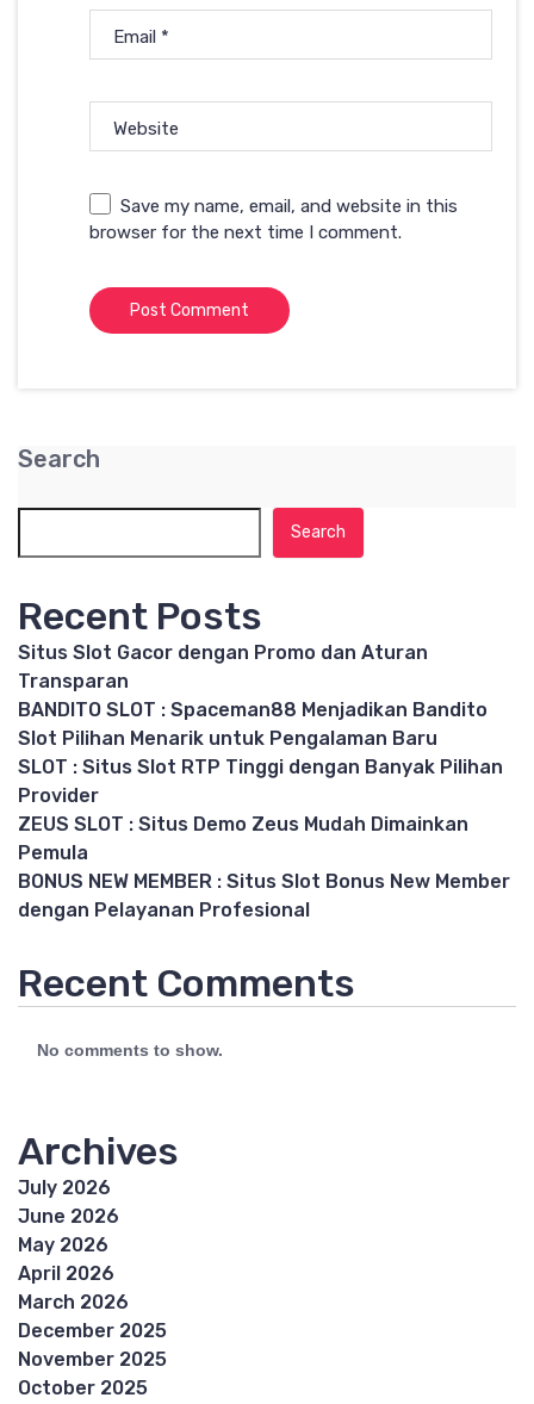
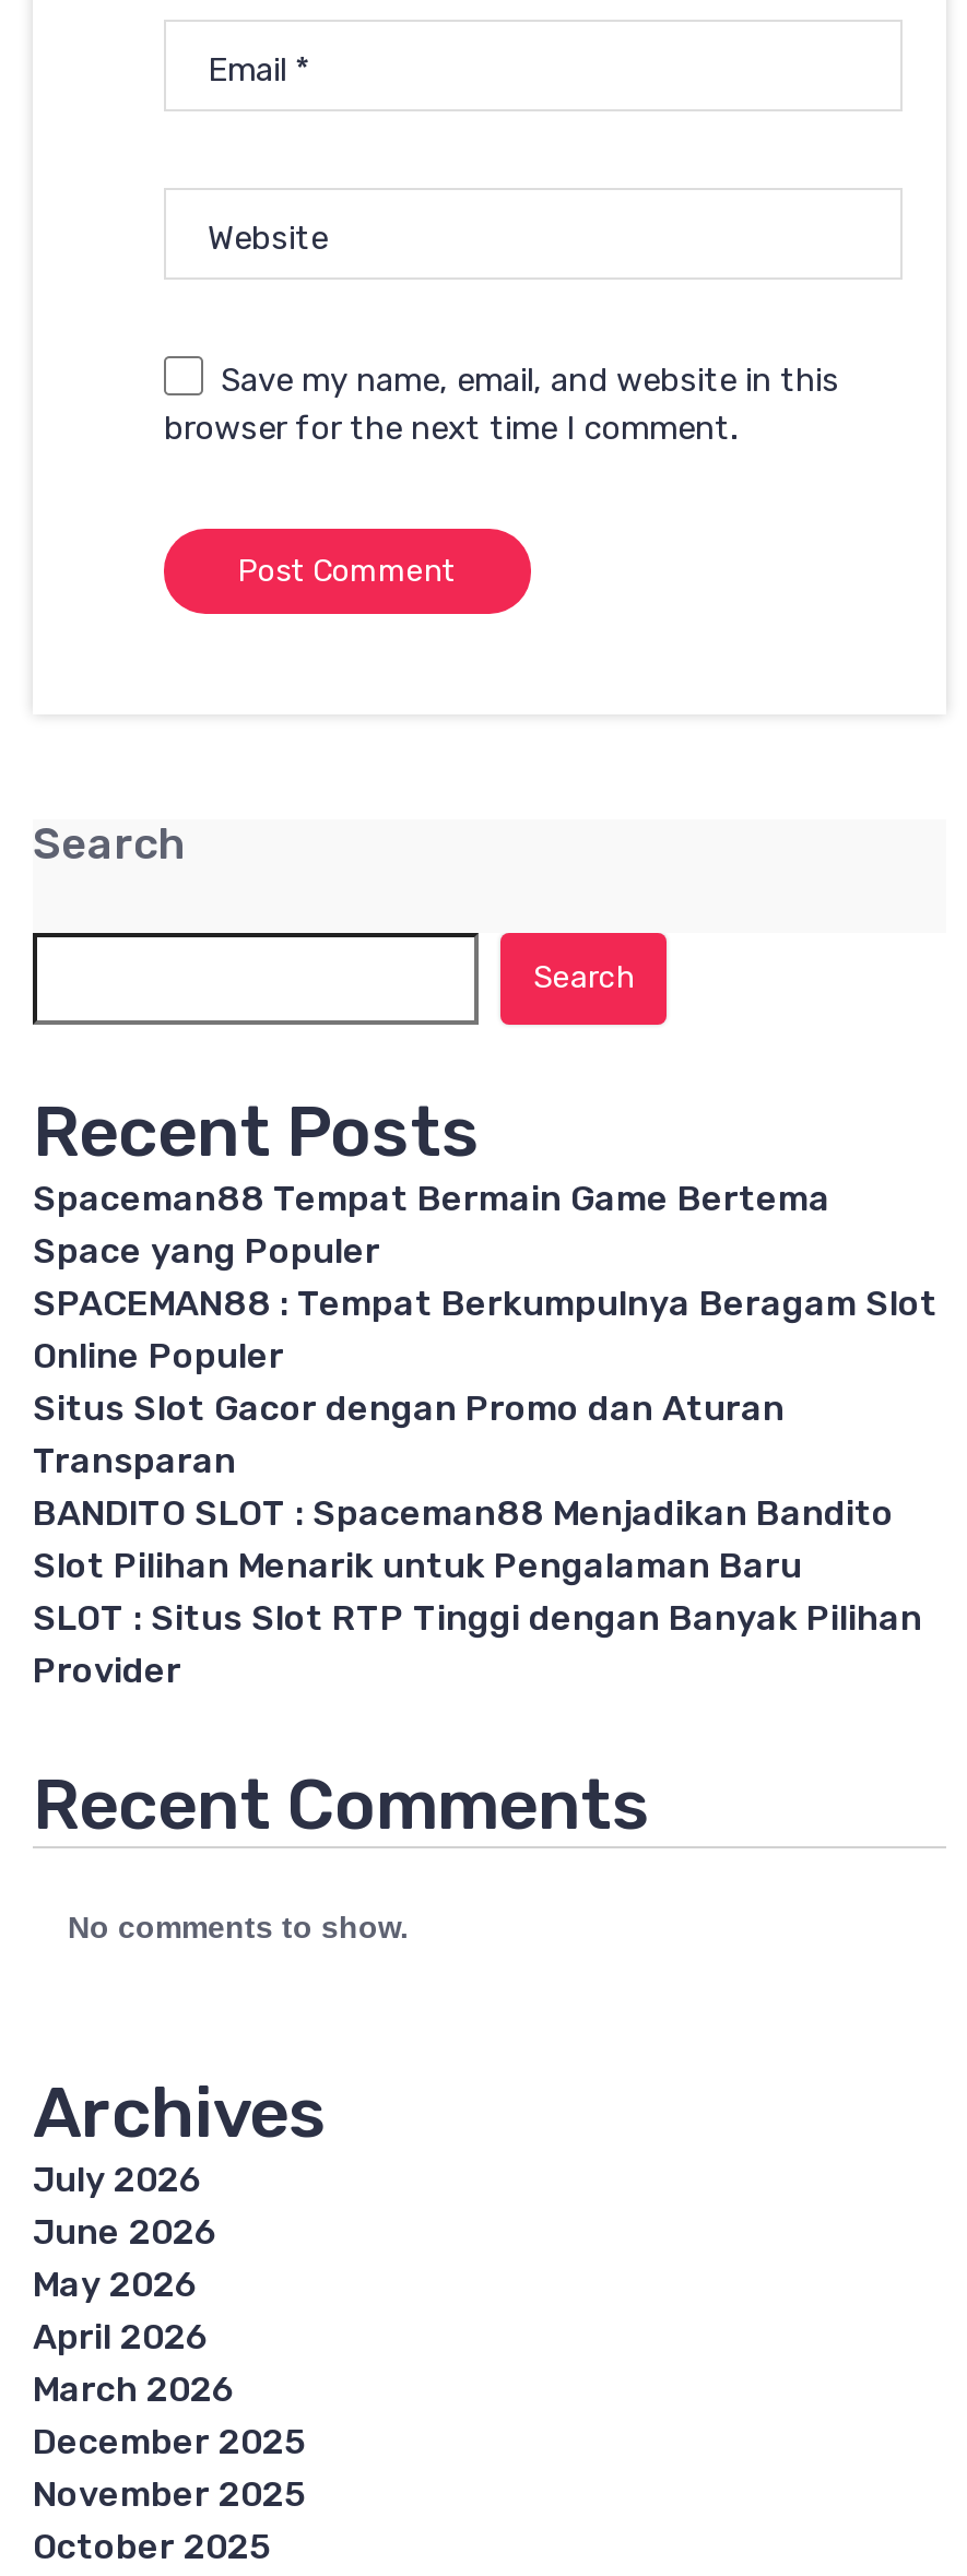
none -> [33,1178,937,1376] Spaceman88 Tempat Bermain Game Bertema | Space yang Populer | SPACEMAN88 : Tempat Berkumpulnya Beragam Slot | Online Populer
moved [18,641,503,807] -> [33,1387,922,1691]: Situs Slot Gacor dengan Promo dan Aturan | Transparan | BANDITO SLOT : Spaceman88 Menjadikan Bandito | Slot Pilihan Menarik untuk Pengalaman Baru | SLOT : Situs Slot RTP Tinggi dengan Banyak Pilihan | Provider
[18,813,510,921] ZEUS SLOT : Situs Demo Zeus Mudah Dimainkan | Pemula | BONUS NEW MEMBER : Situs Slot Bonus New Member | dengan Pelayanan Profesional -> none

